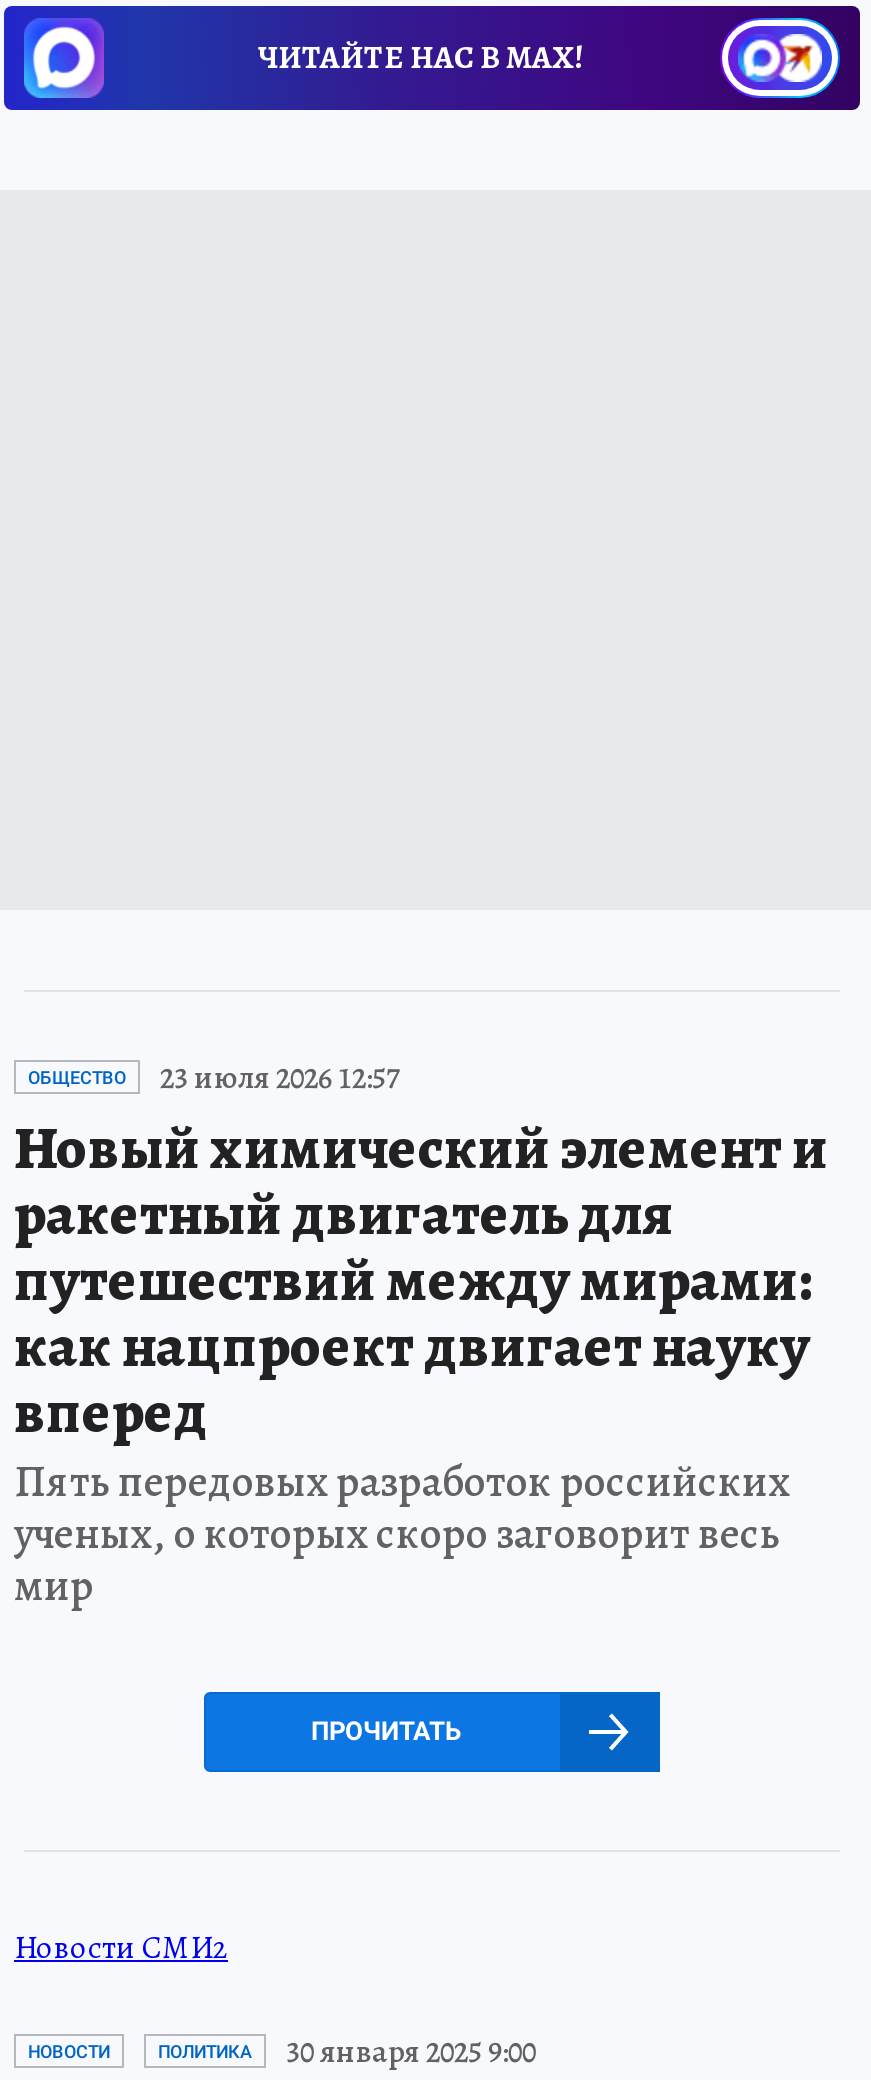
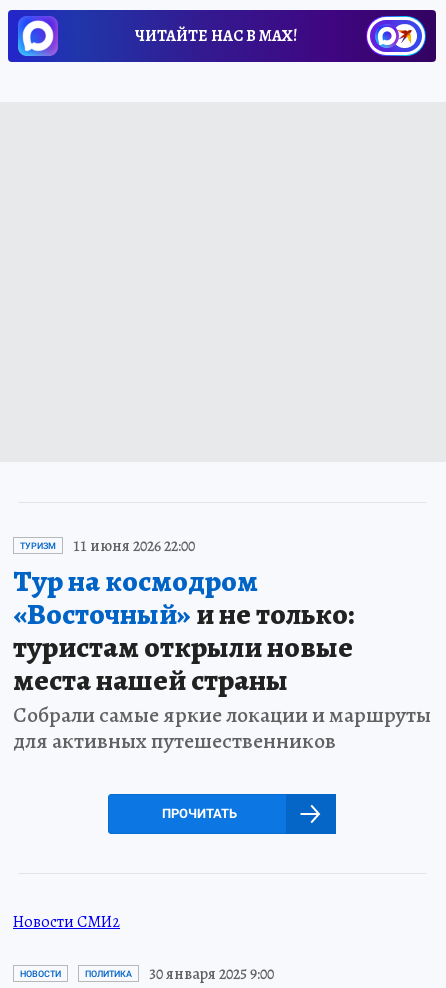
[14,1055,828,1615] ОБЩЕСТВО | 23 июля 2026 12:57 | Новый химический элемент и | ракетный двигатель для | путешествий между мирами: | как нацпроект двигает науку | вперед | Пять передовых разработок российских | ученых, о которых скоро заговорит весь | мир -> [13,535,431,756] ТУРИЗМ | 11 июня 2026 22:00 | Тур на космодром | «Восточный»и не только: | туристам открыли новые | места нашей страны | Собрали самые яркие локации и маршруты | для активных путешественников

